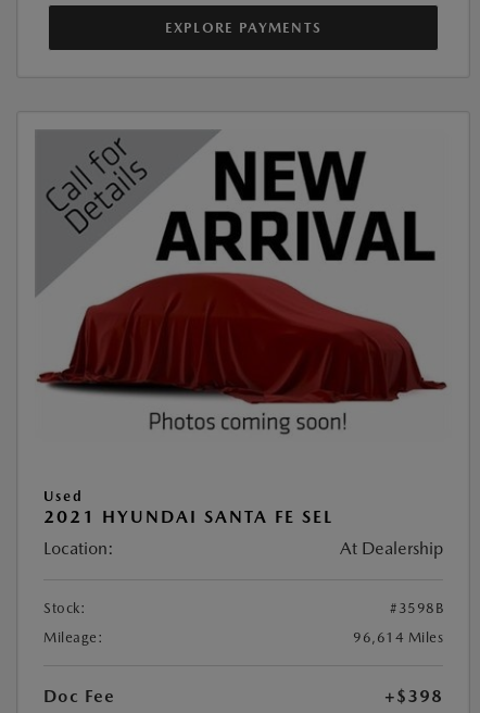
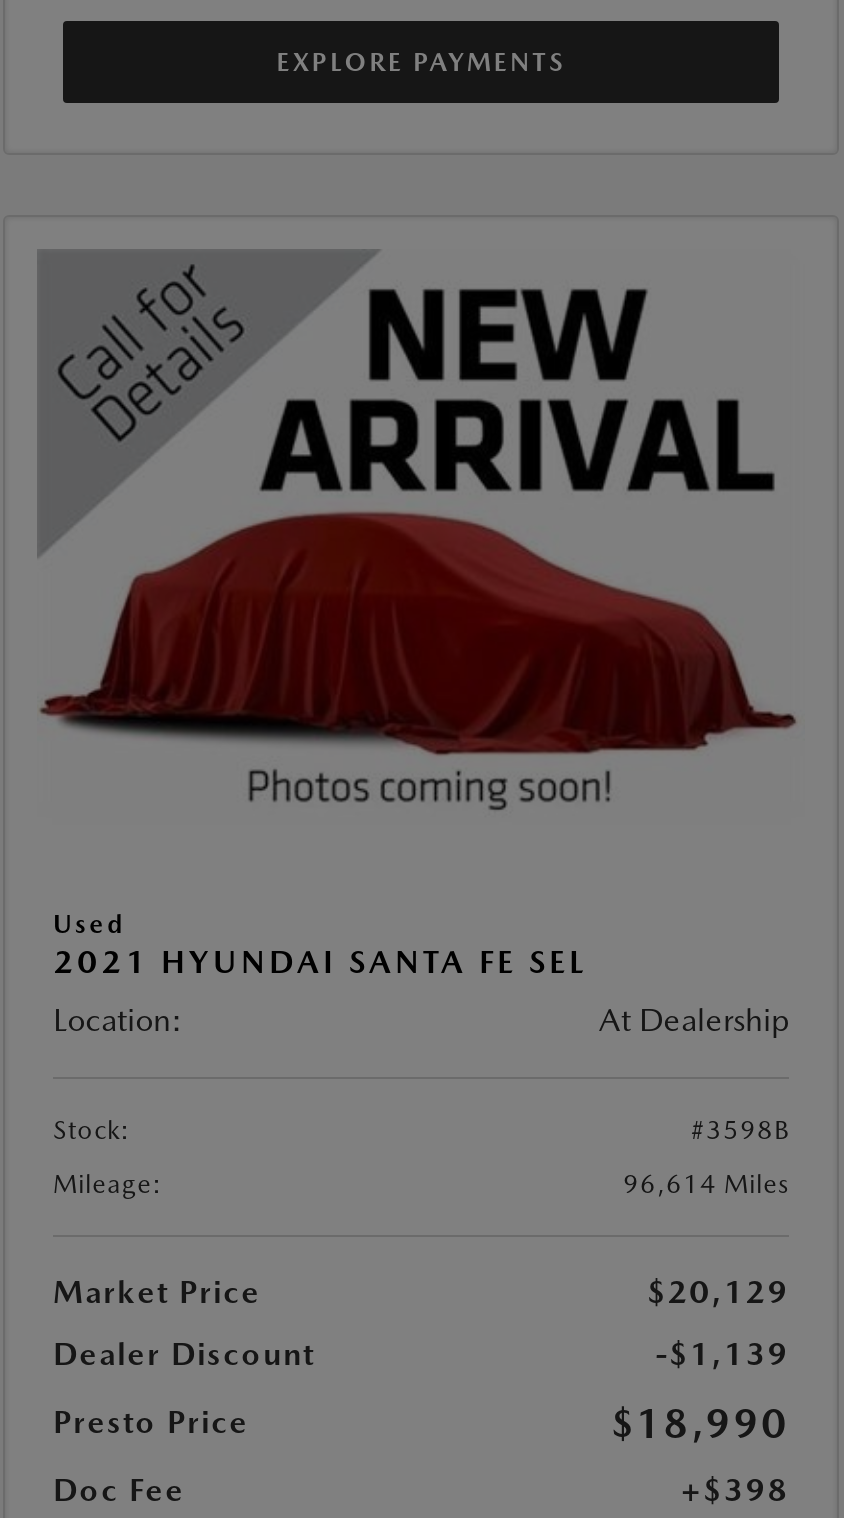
none -> [53,1272,789,1446] Market Price | $20,129 | Dealer Discount | -$1,139 | Presto Price | $18,990

